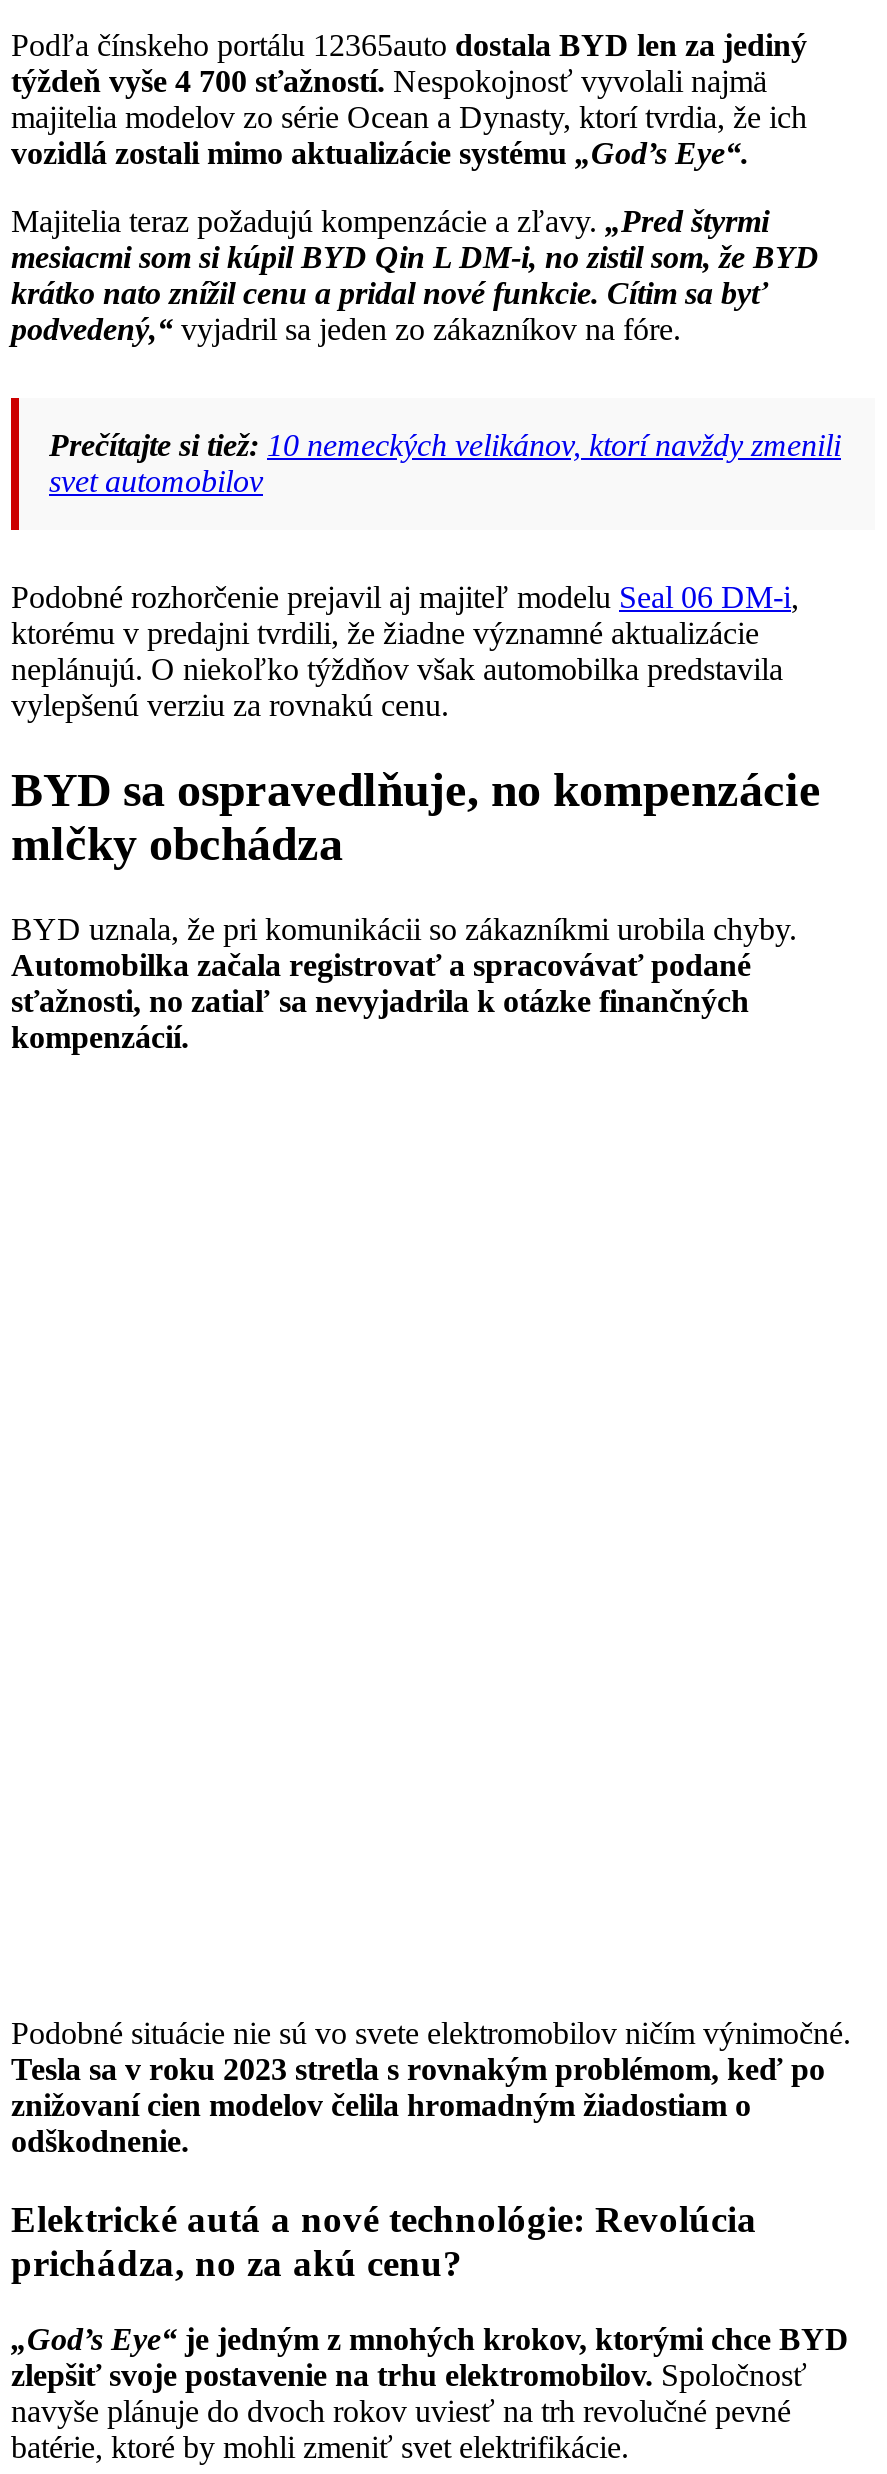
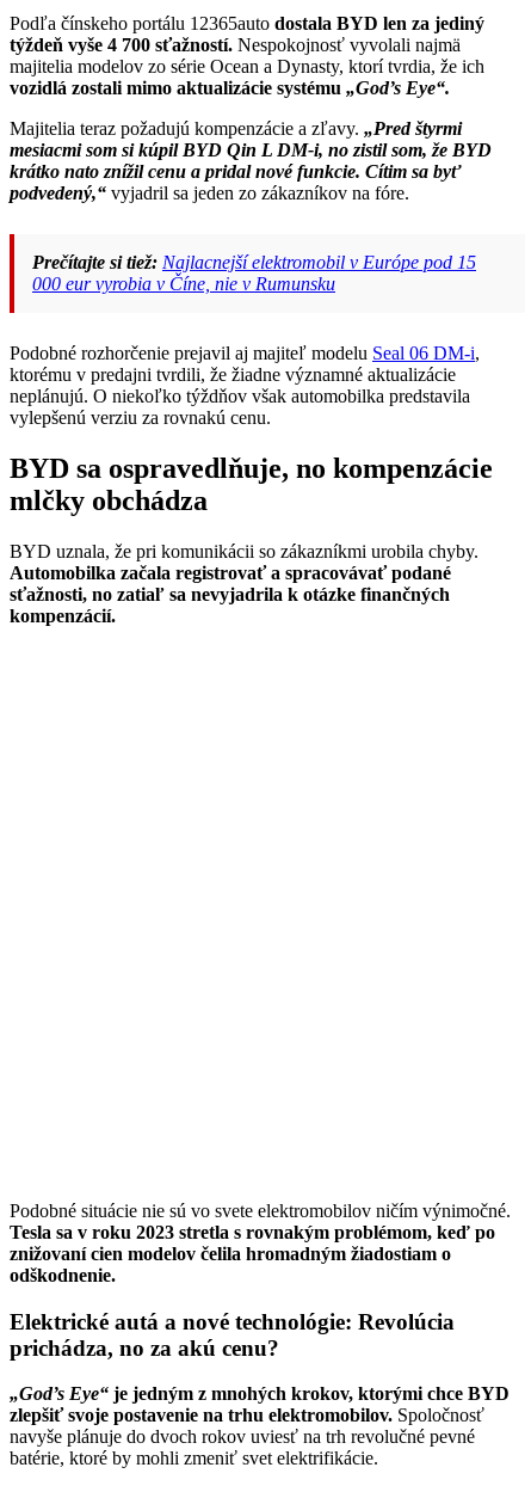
[49,428,841,498] Prečítajte si tiež: 10 nemeckých velikánov, ktorí navždy zmenili | svet automobilov -> [32,252,476,294] Prečítajte si tiež: Najlacnejší elektromobil v Európe pod 15 | 000 eur vyrobia v Číne, nie v Rumunsku

